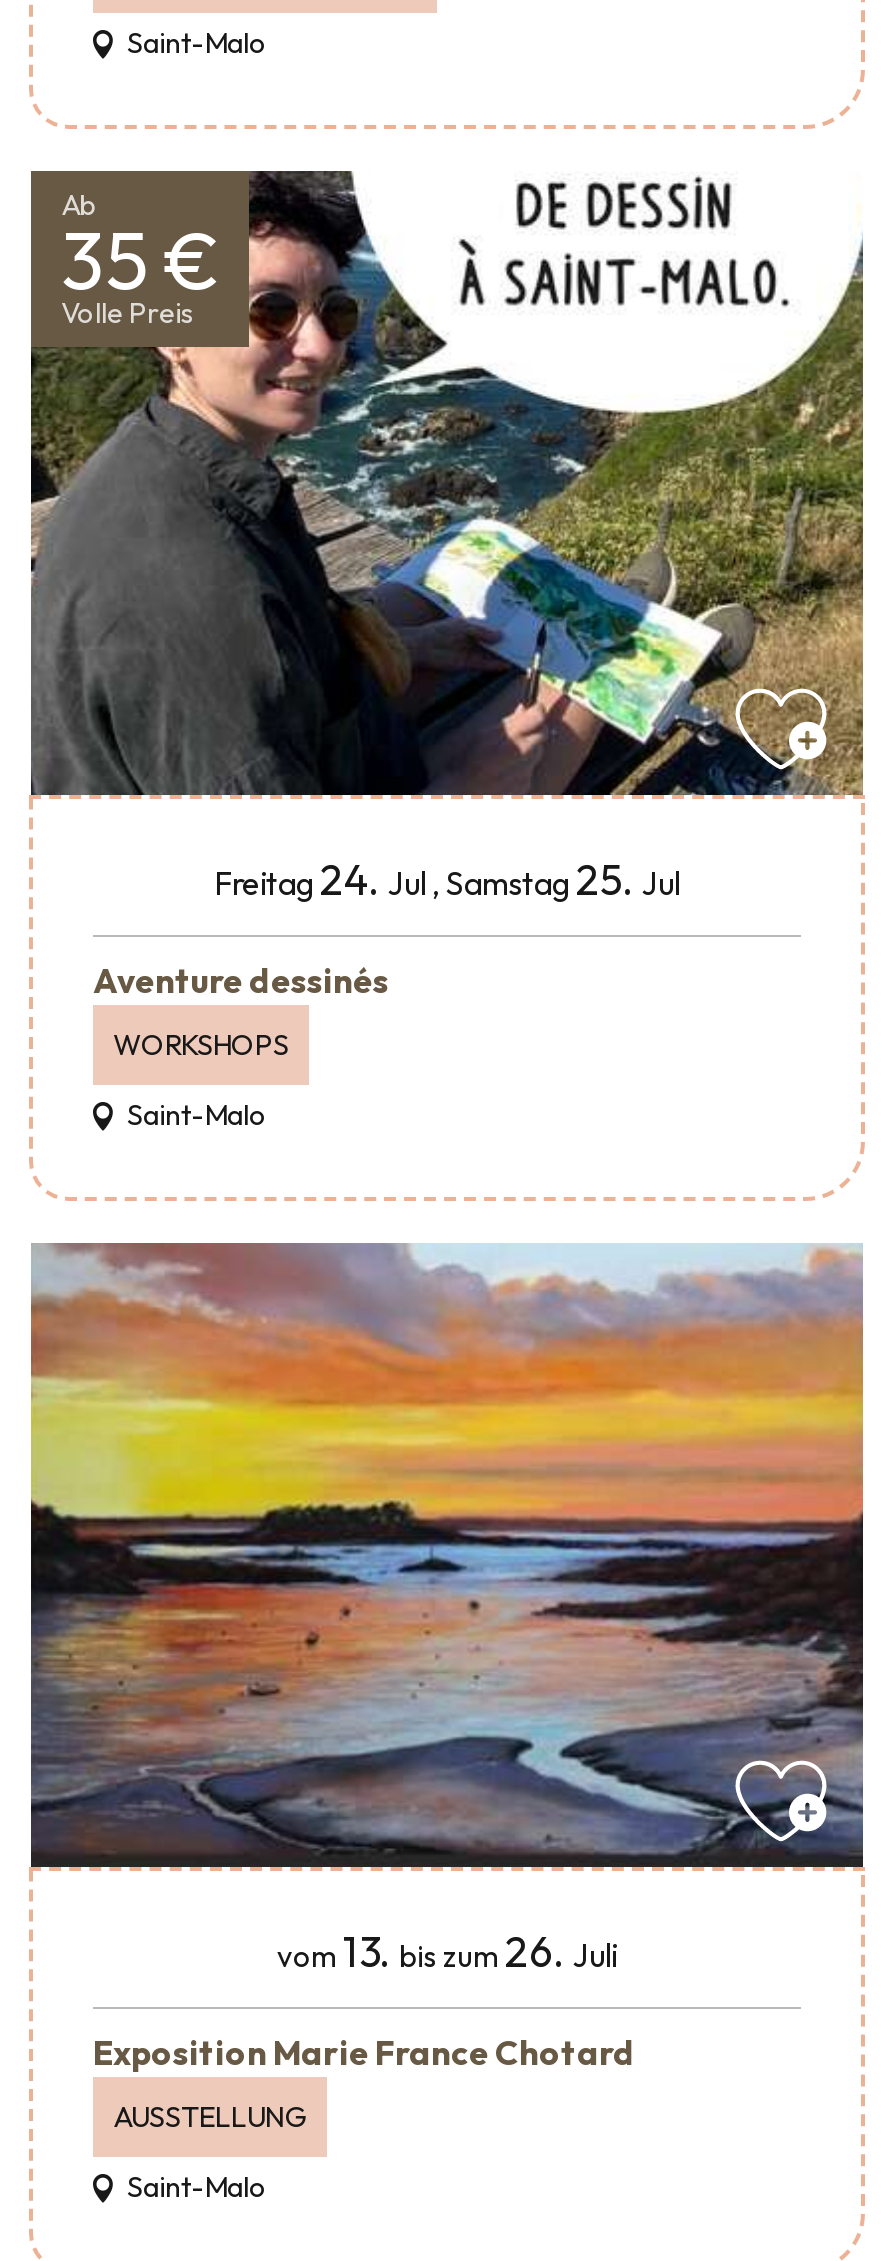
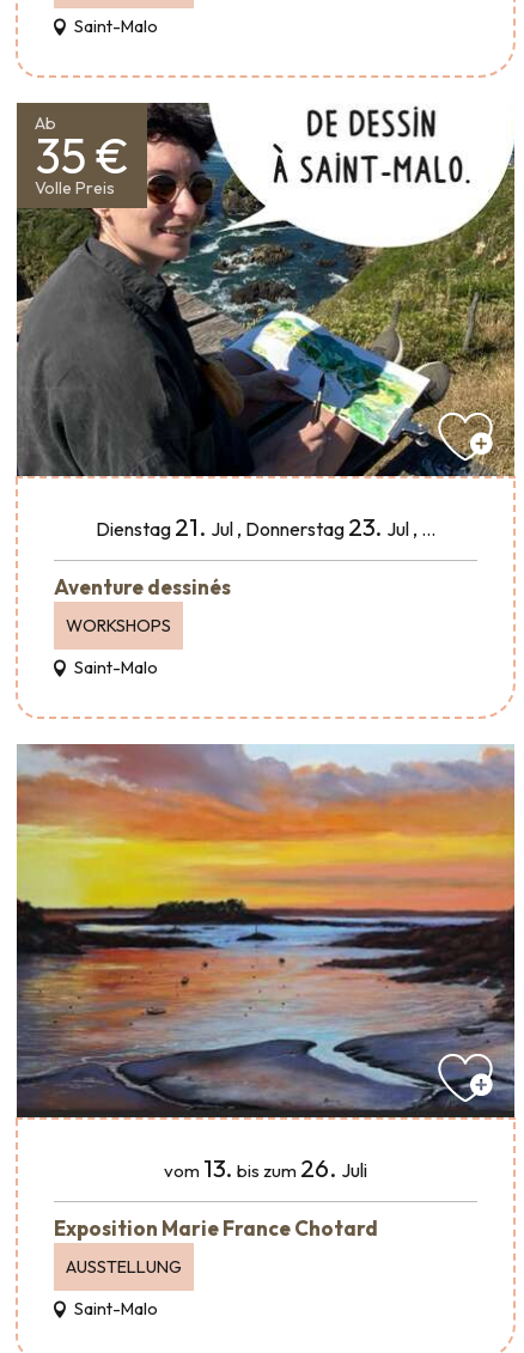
[214,852,680,904] Freitag 24. Jul, Samstag 25. Jul -> [96,510,435,541] Dienstag 21. Jul, Donnerstag 23. Jul,...

